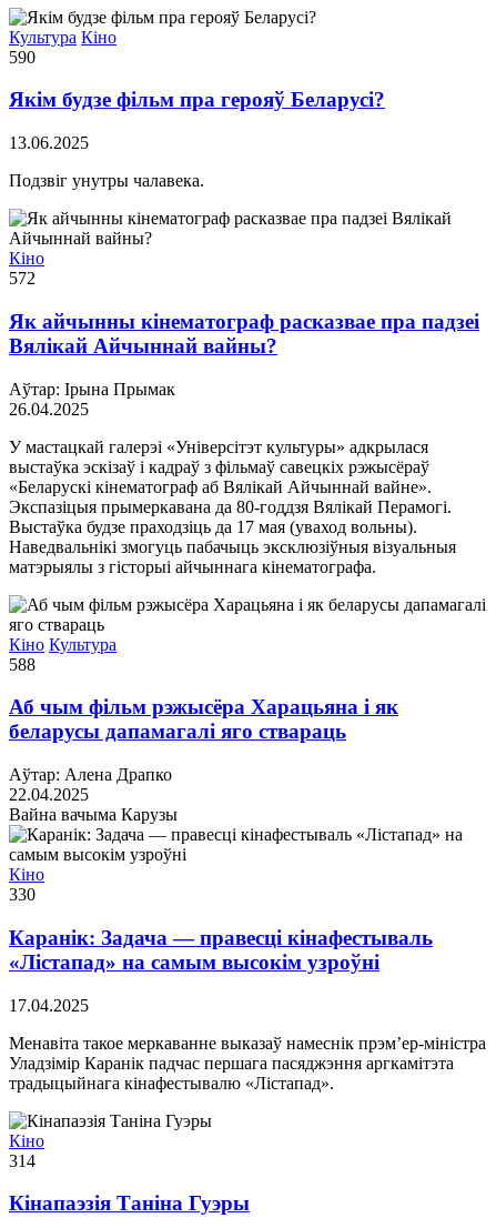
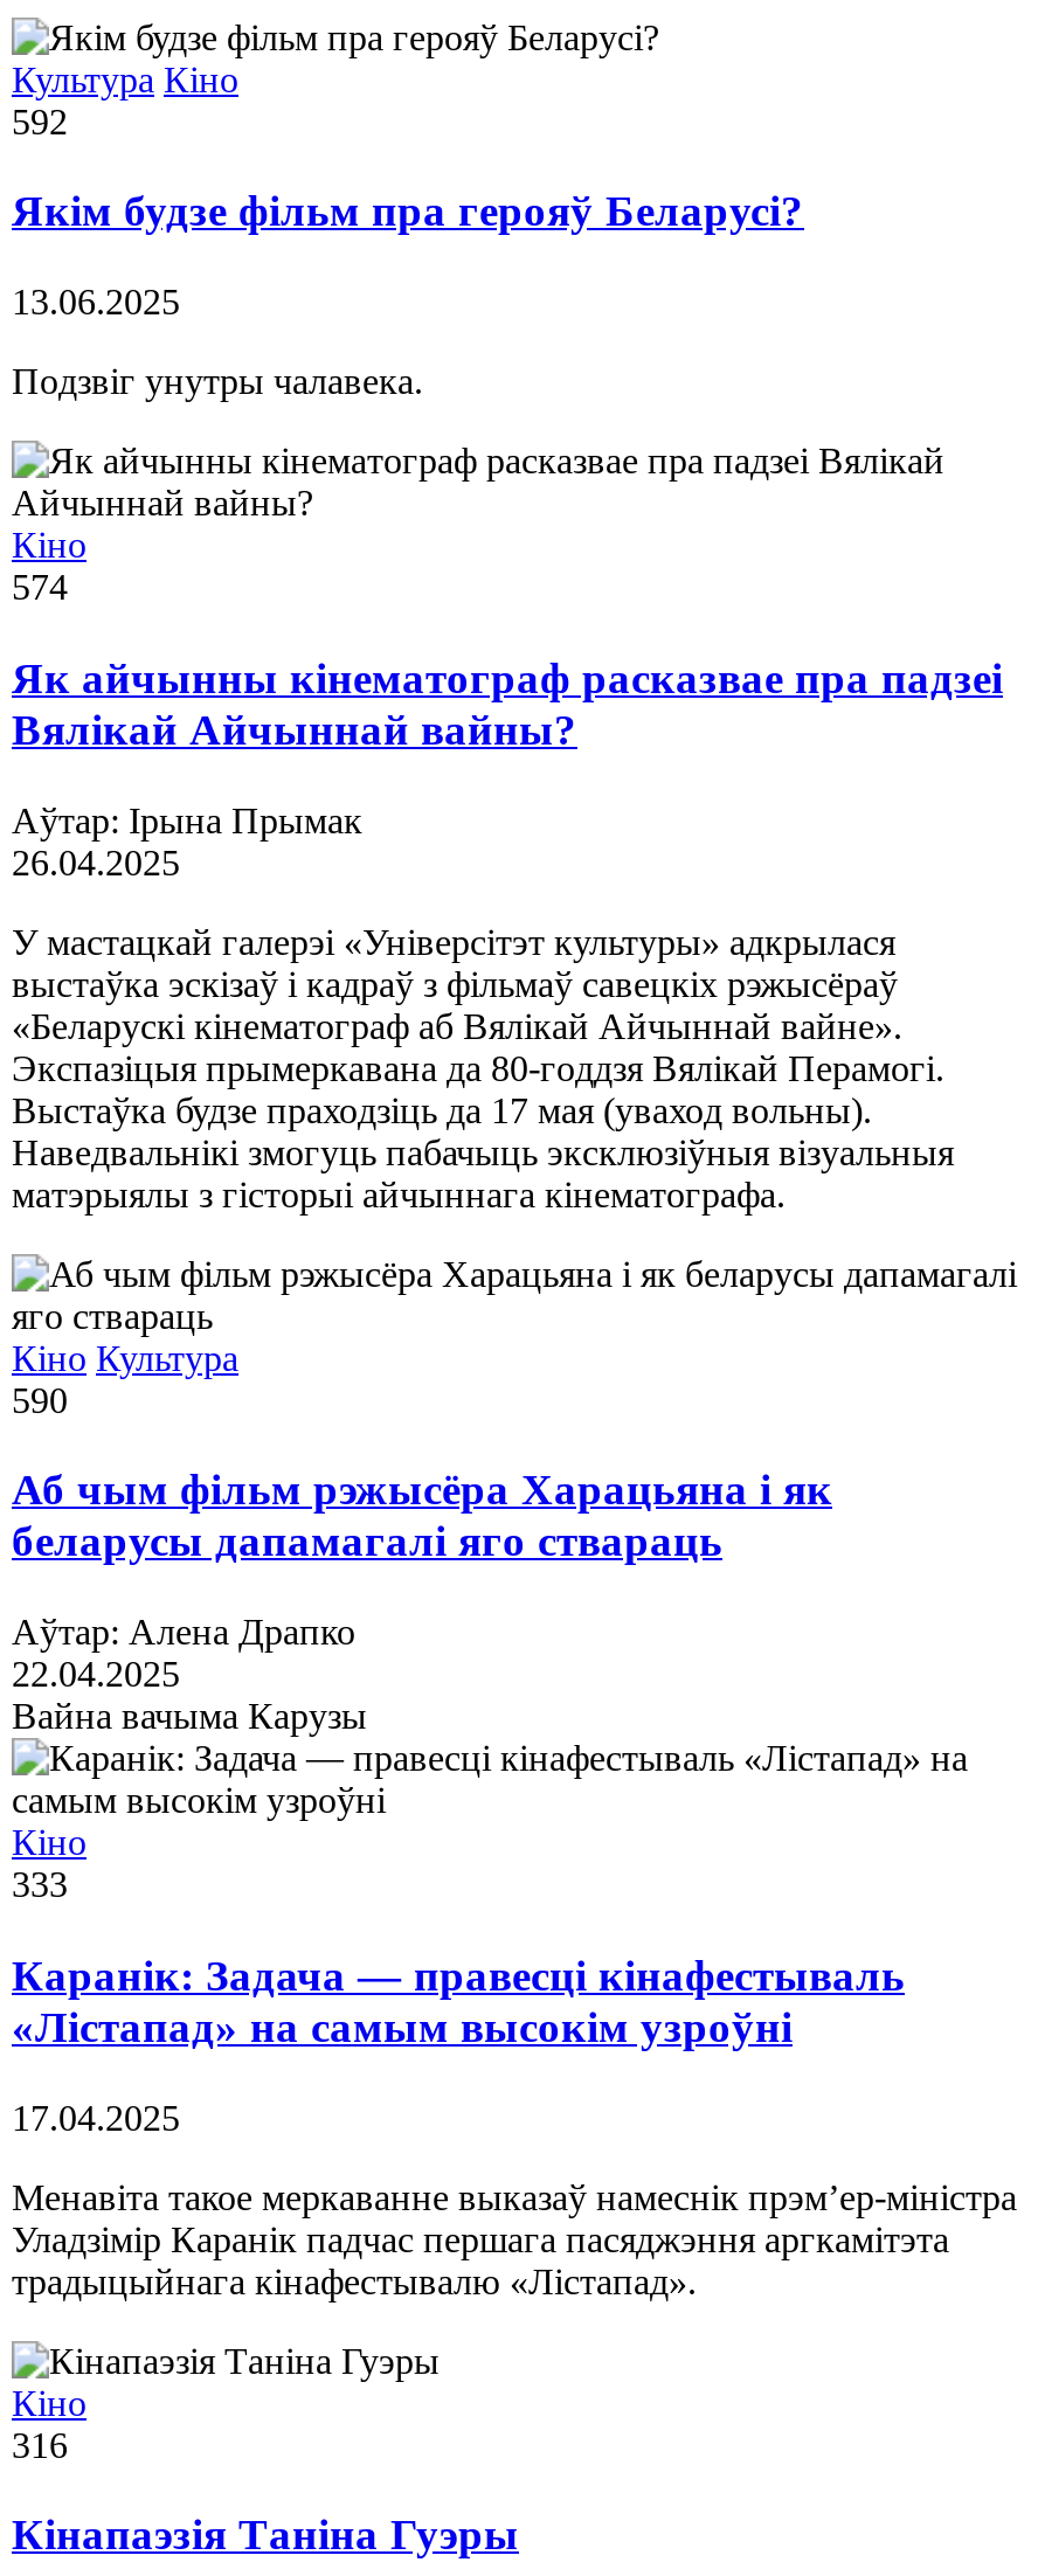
[9,48,36,66] 590 -> [12,101,68,141] 592
[9,269,36,288] 572 -> [12,567,68,607] 574
[9,655,36,674] 588 -> [12,1379,68,1419] 590
[9,885,36,904] 330 -> [12,1864,68,1904] 333
[9,1151,36,1170] 314 -> [12,2424,68,2464] 316

